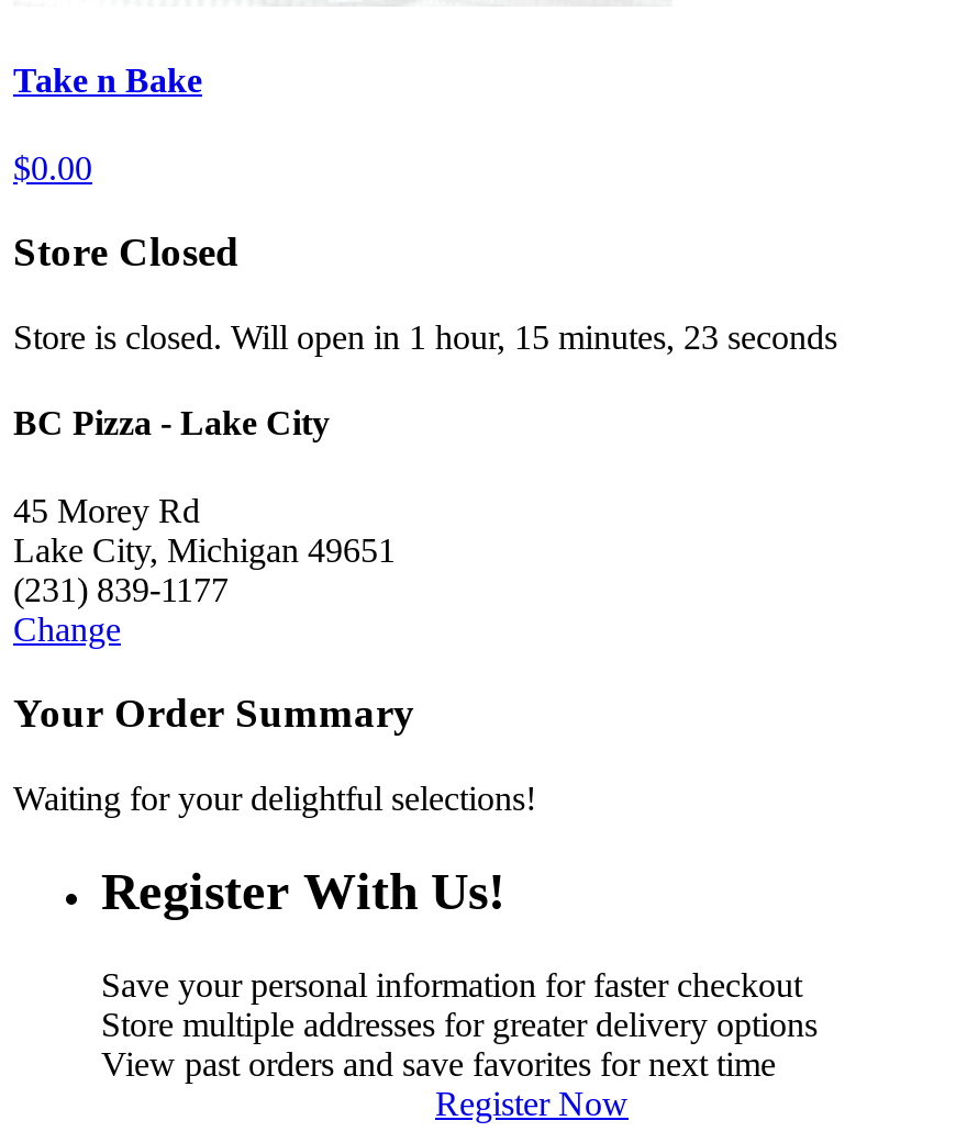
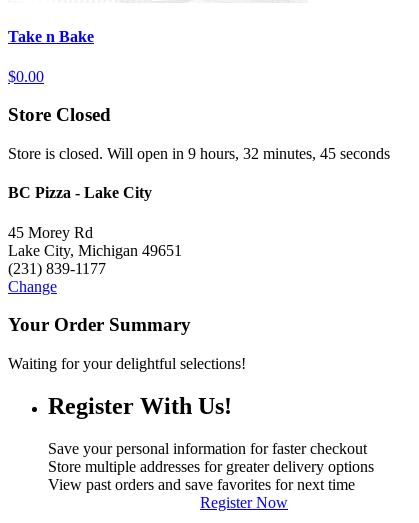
[13,319,837,356] Store is closed. Will open in 1 hour, 15 minutes, 23 seconds -> [8,145,390,162] Store is closed. Will open in 9 hours, 32 minutes, 45 seconds

